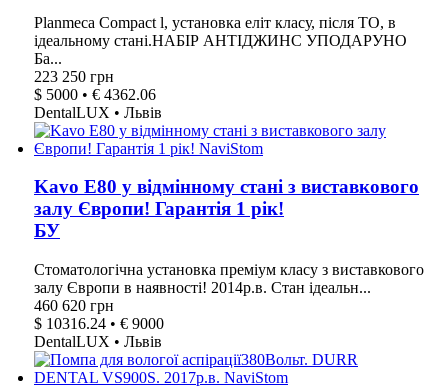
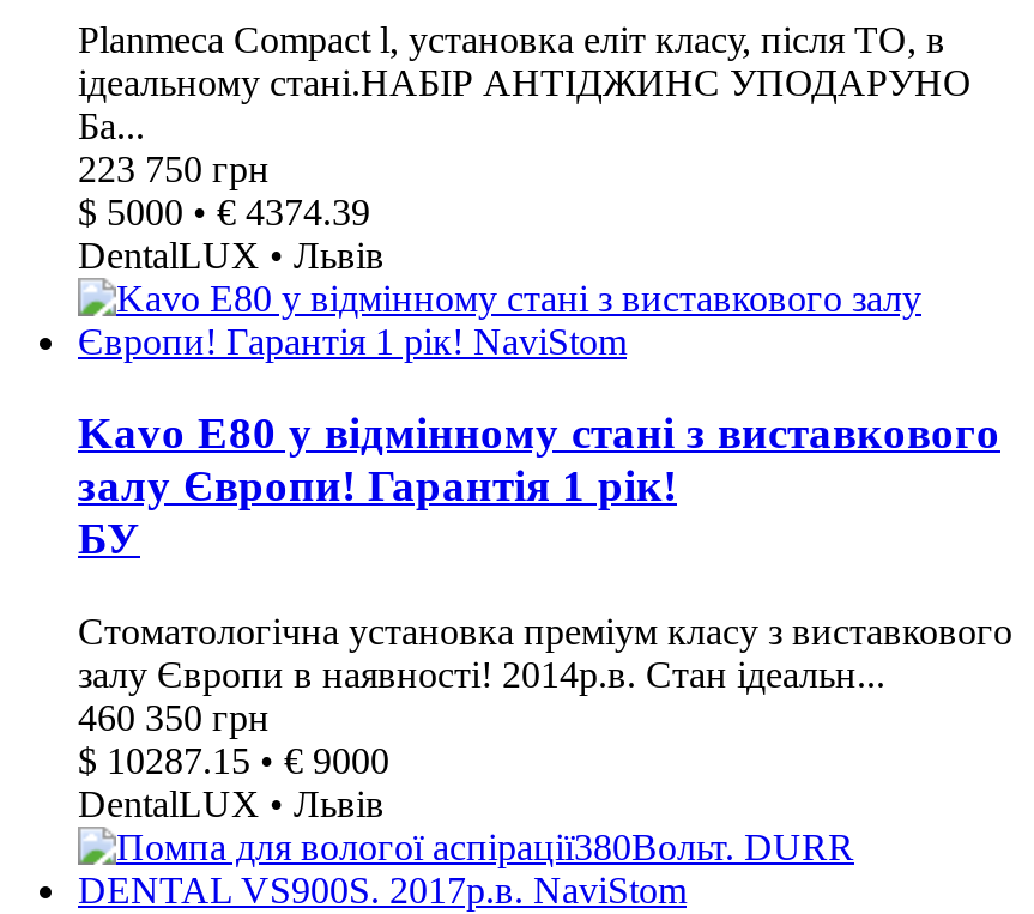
[34,68,114,85] 223 250 грн -> [78,148,270,188] 223 750 грн
[34,86,156,103] $ 5000 • € 4362.06 -> [78,191,370,231] $ 5000 • € 4374.39
[34,297,114,314] 460 620 грн -> [78,697,270,738] 460 350 грн
[34,315,164,332] $ 10316.24 • € 9000 -> [78,740,389,781] $ 10287.15 • € 9000

